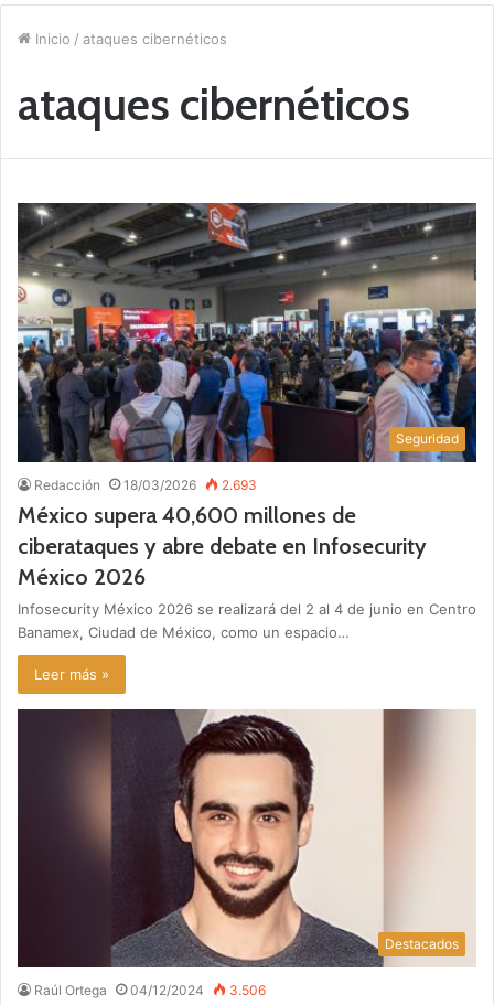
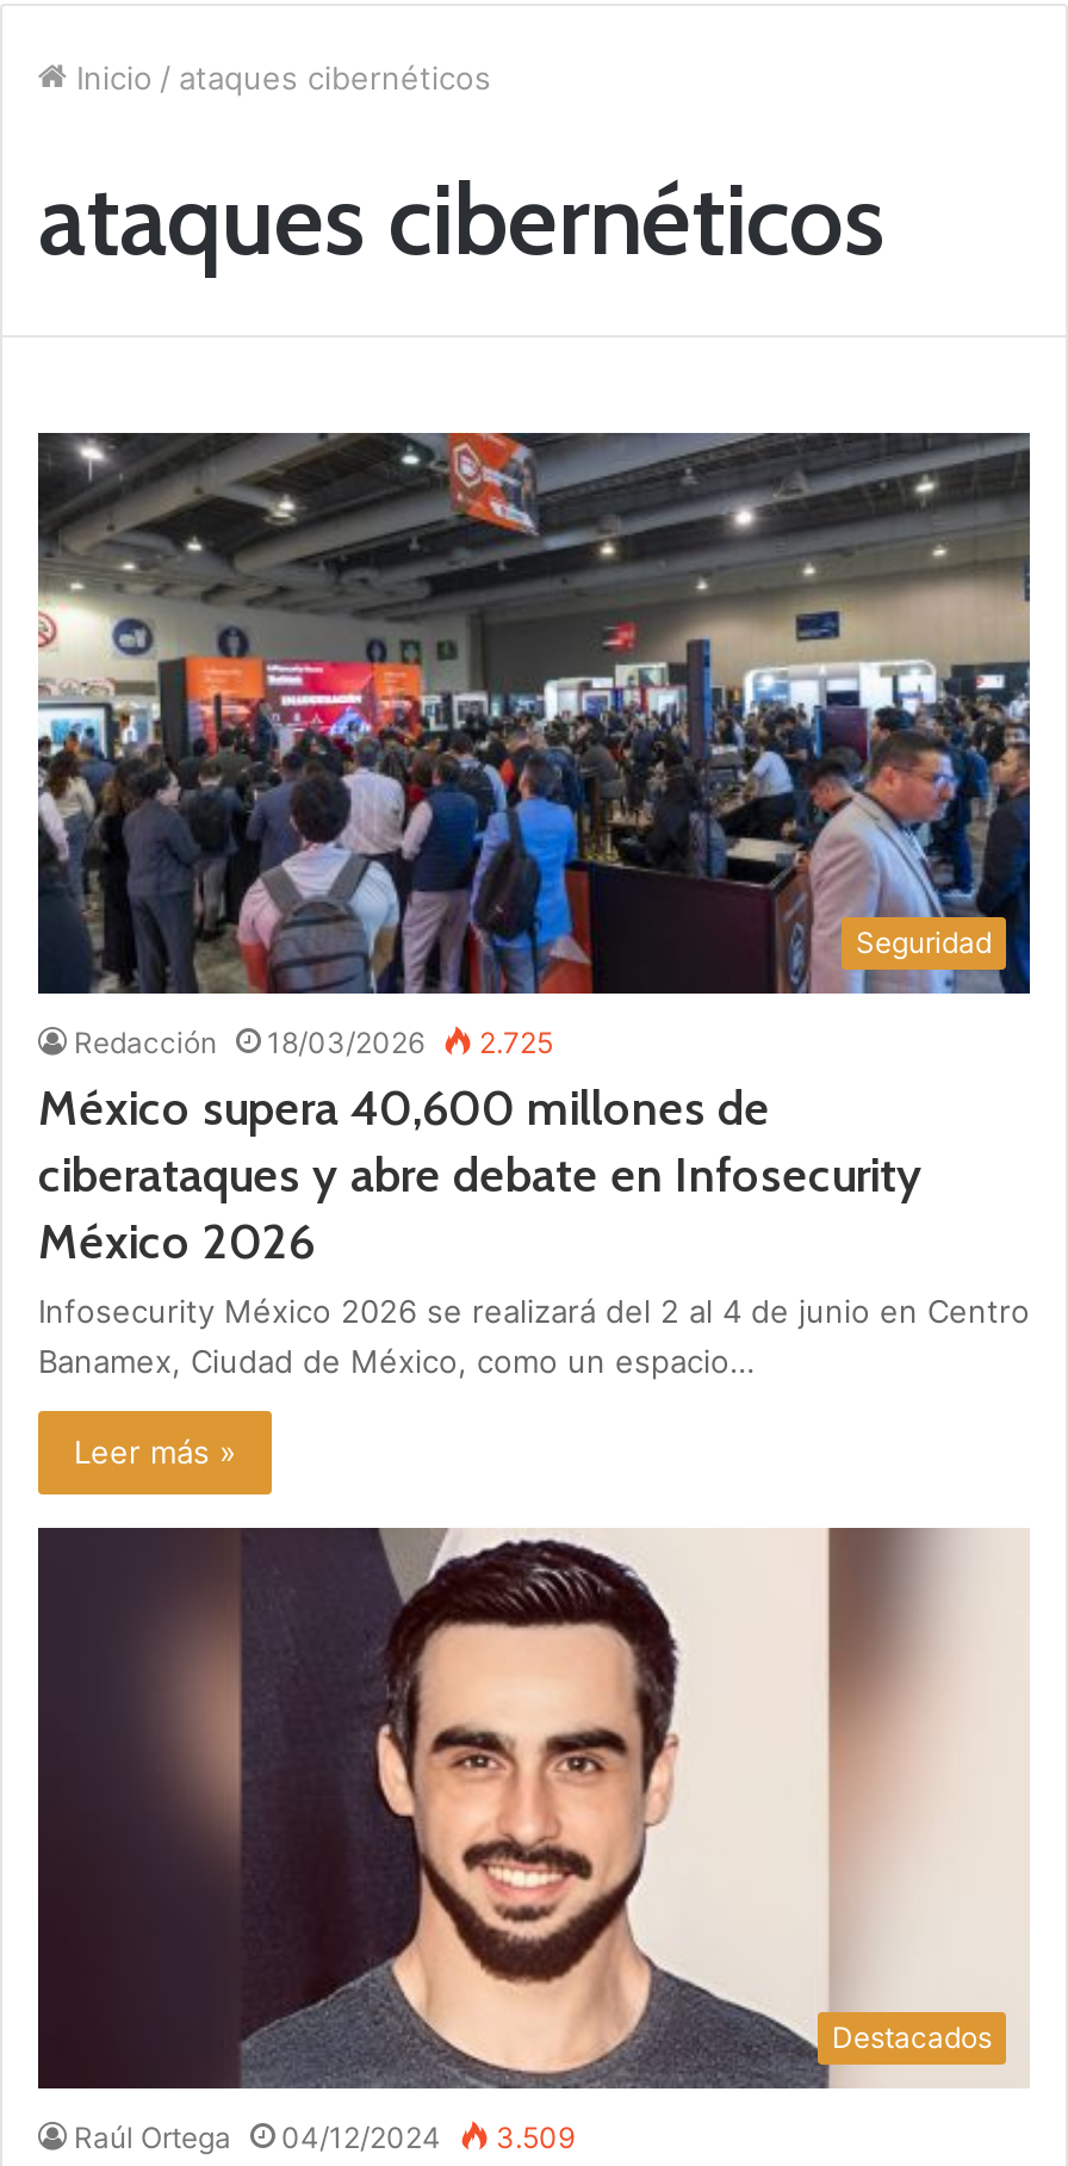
[34,476,257,493] Redacción 18/03/2026 2.693 -> [74,1024,553,1060] Redacción 18/03/2026 2.725
[34,982,266,999] Raúl Ortega 04/12/2024 3.506 -> [74,2118,575,2154] Raúl Ortega 04/12/2024 3.509

